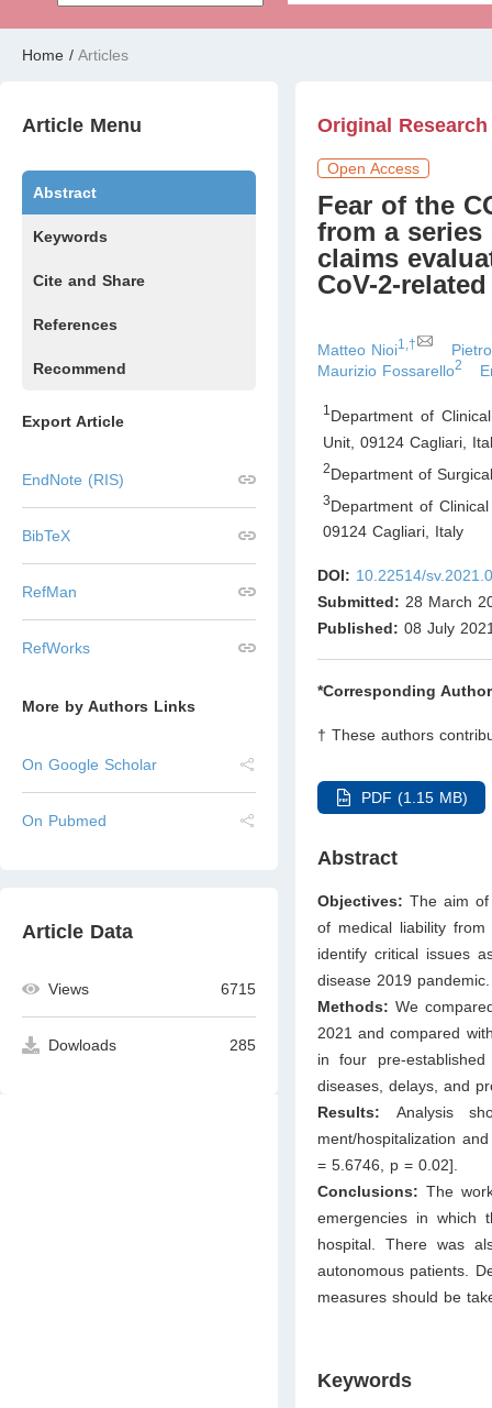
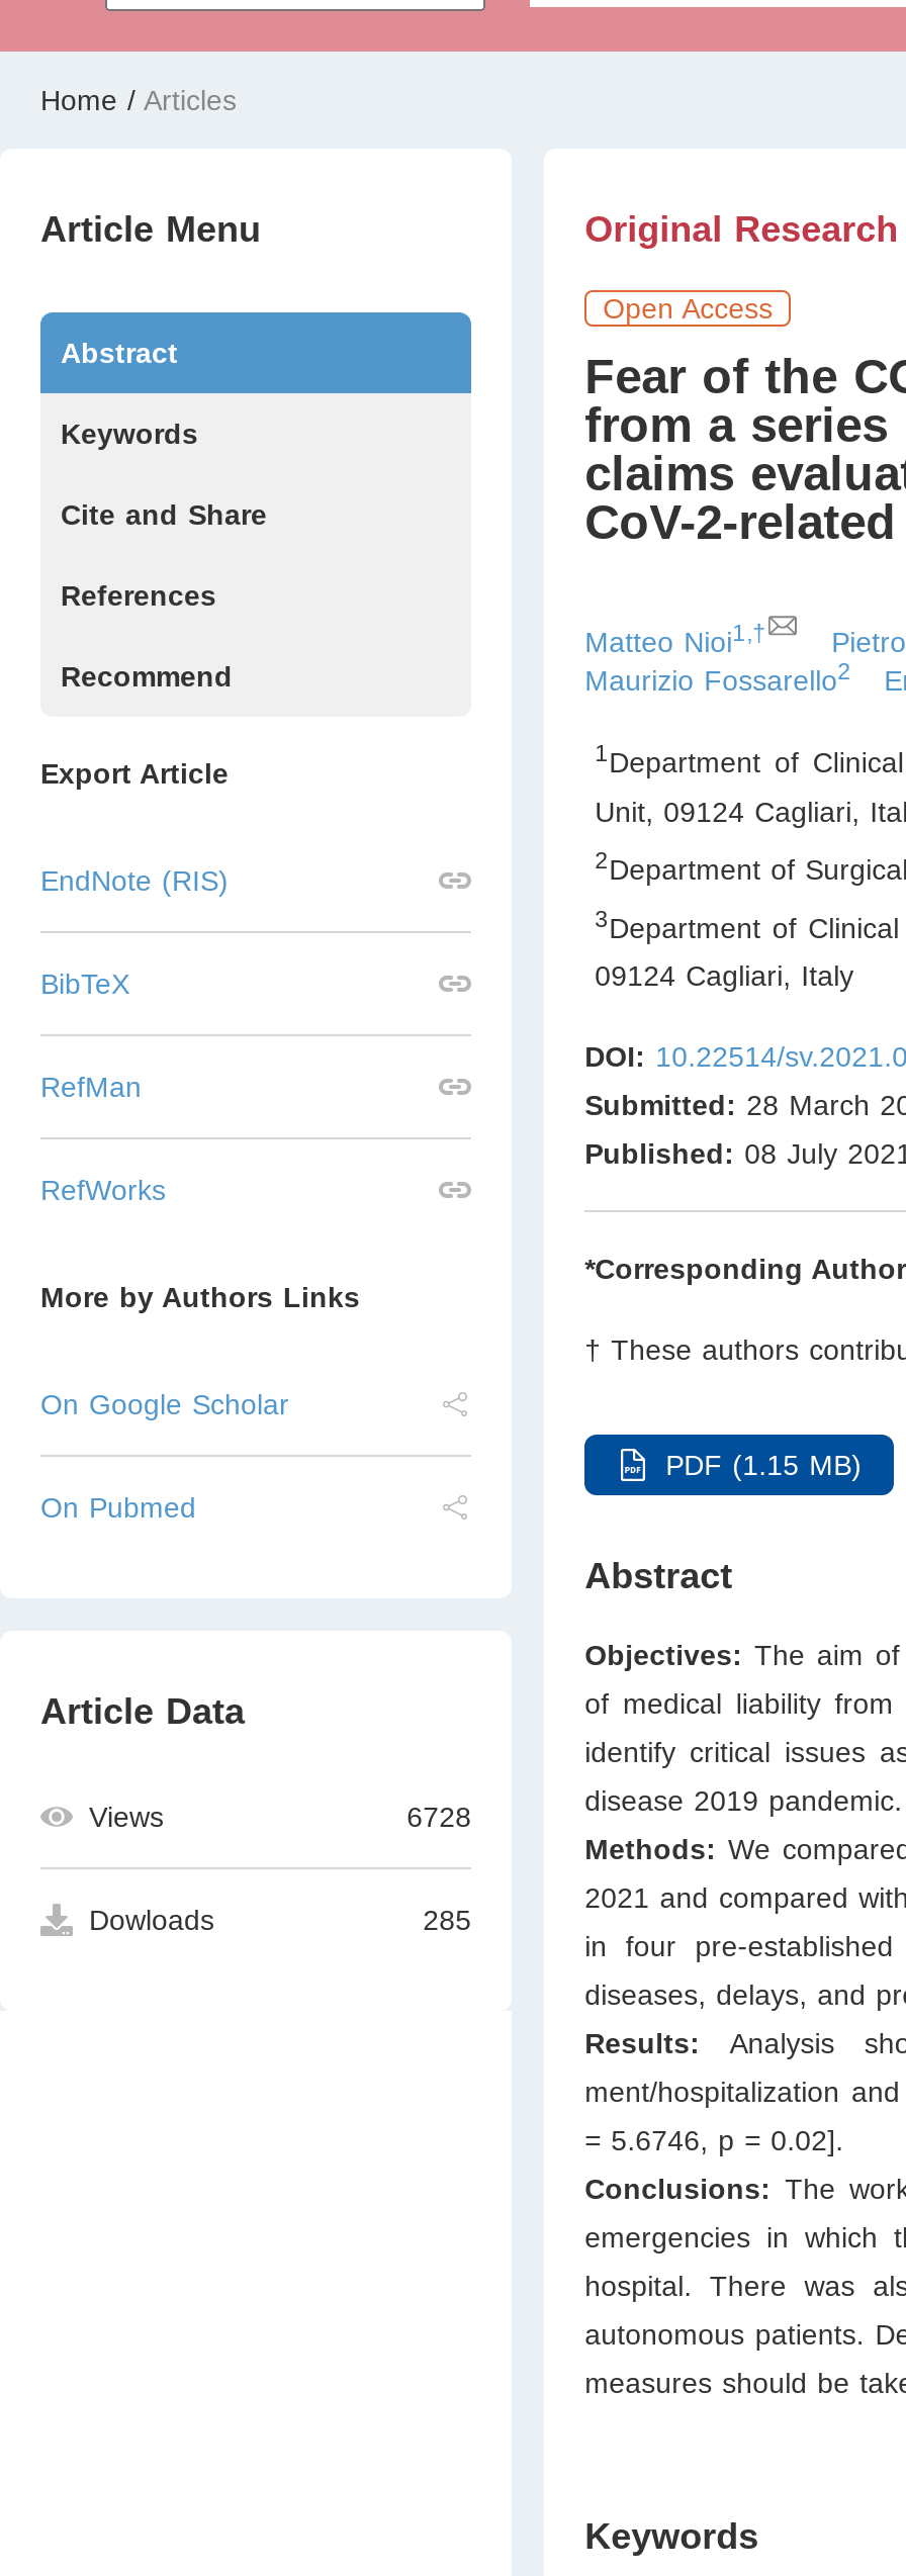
[221,980,256,998] 6715 -> [407,1801,471,1833] 6728

